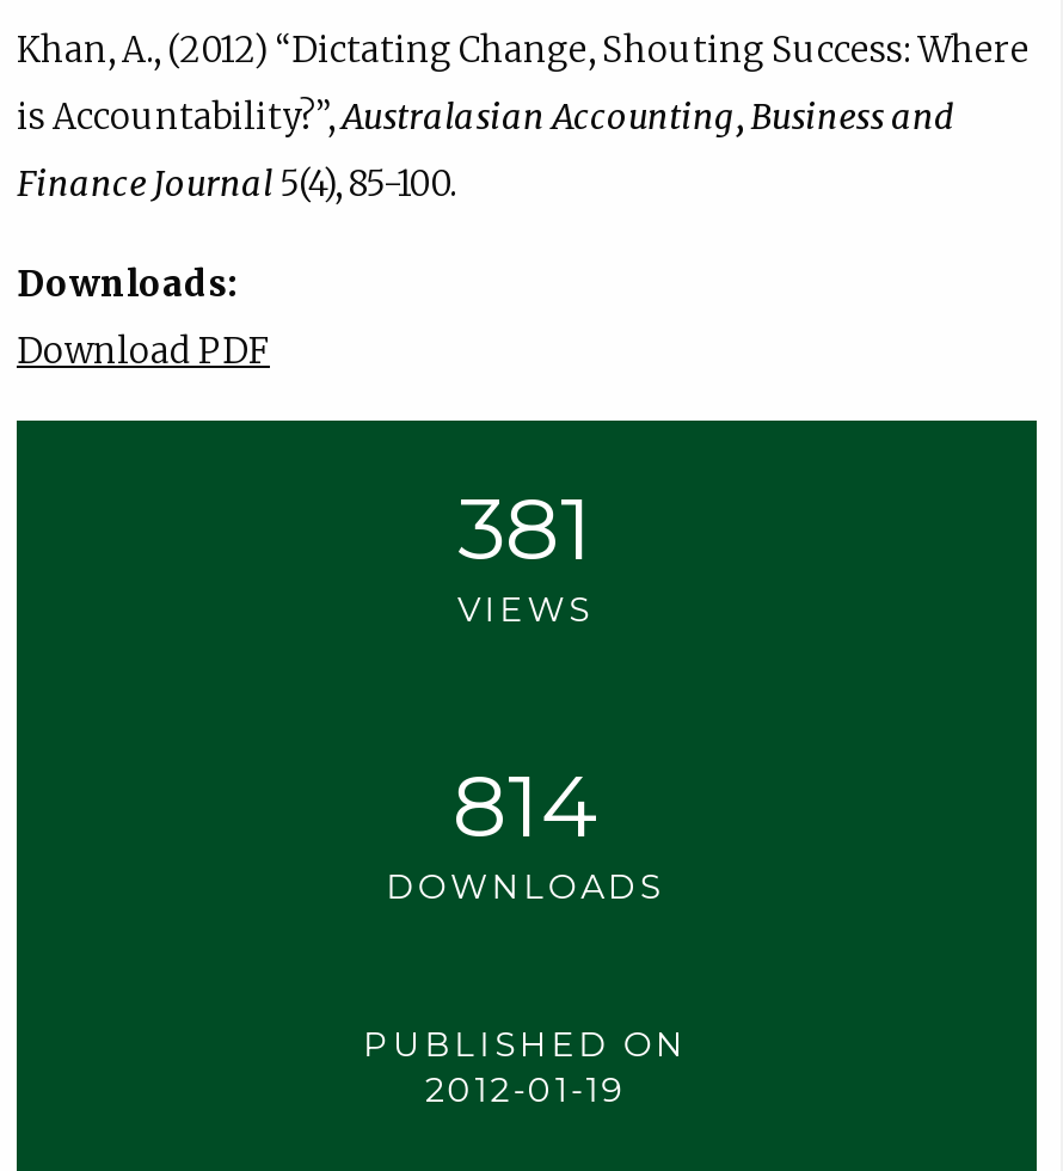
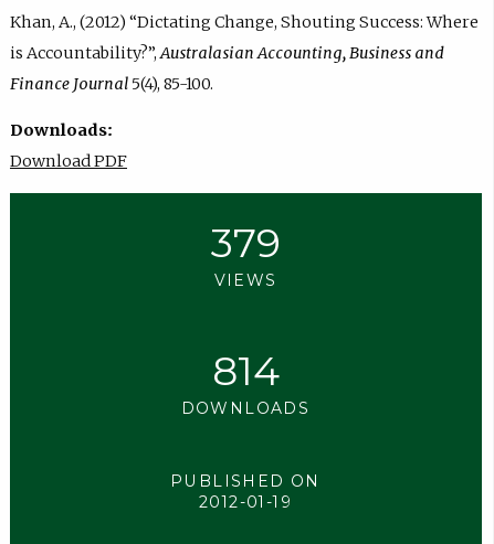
[457,475,594,580] 381 -> [211,218,280,267] 379

